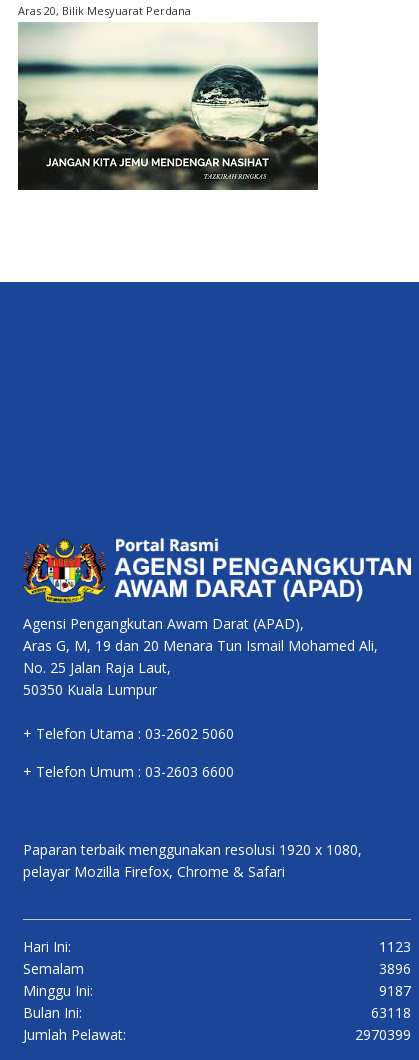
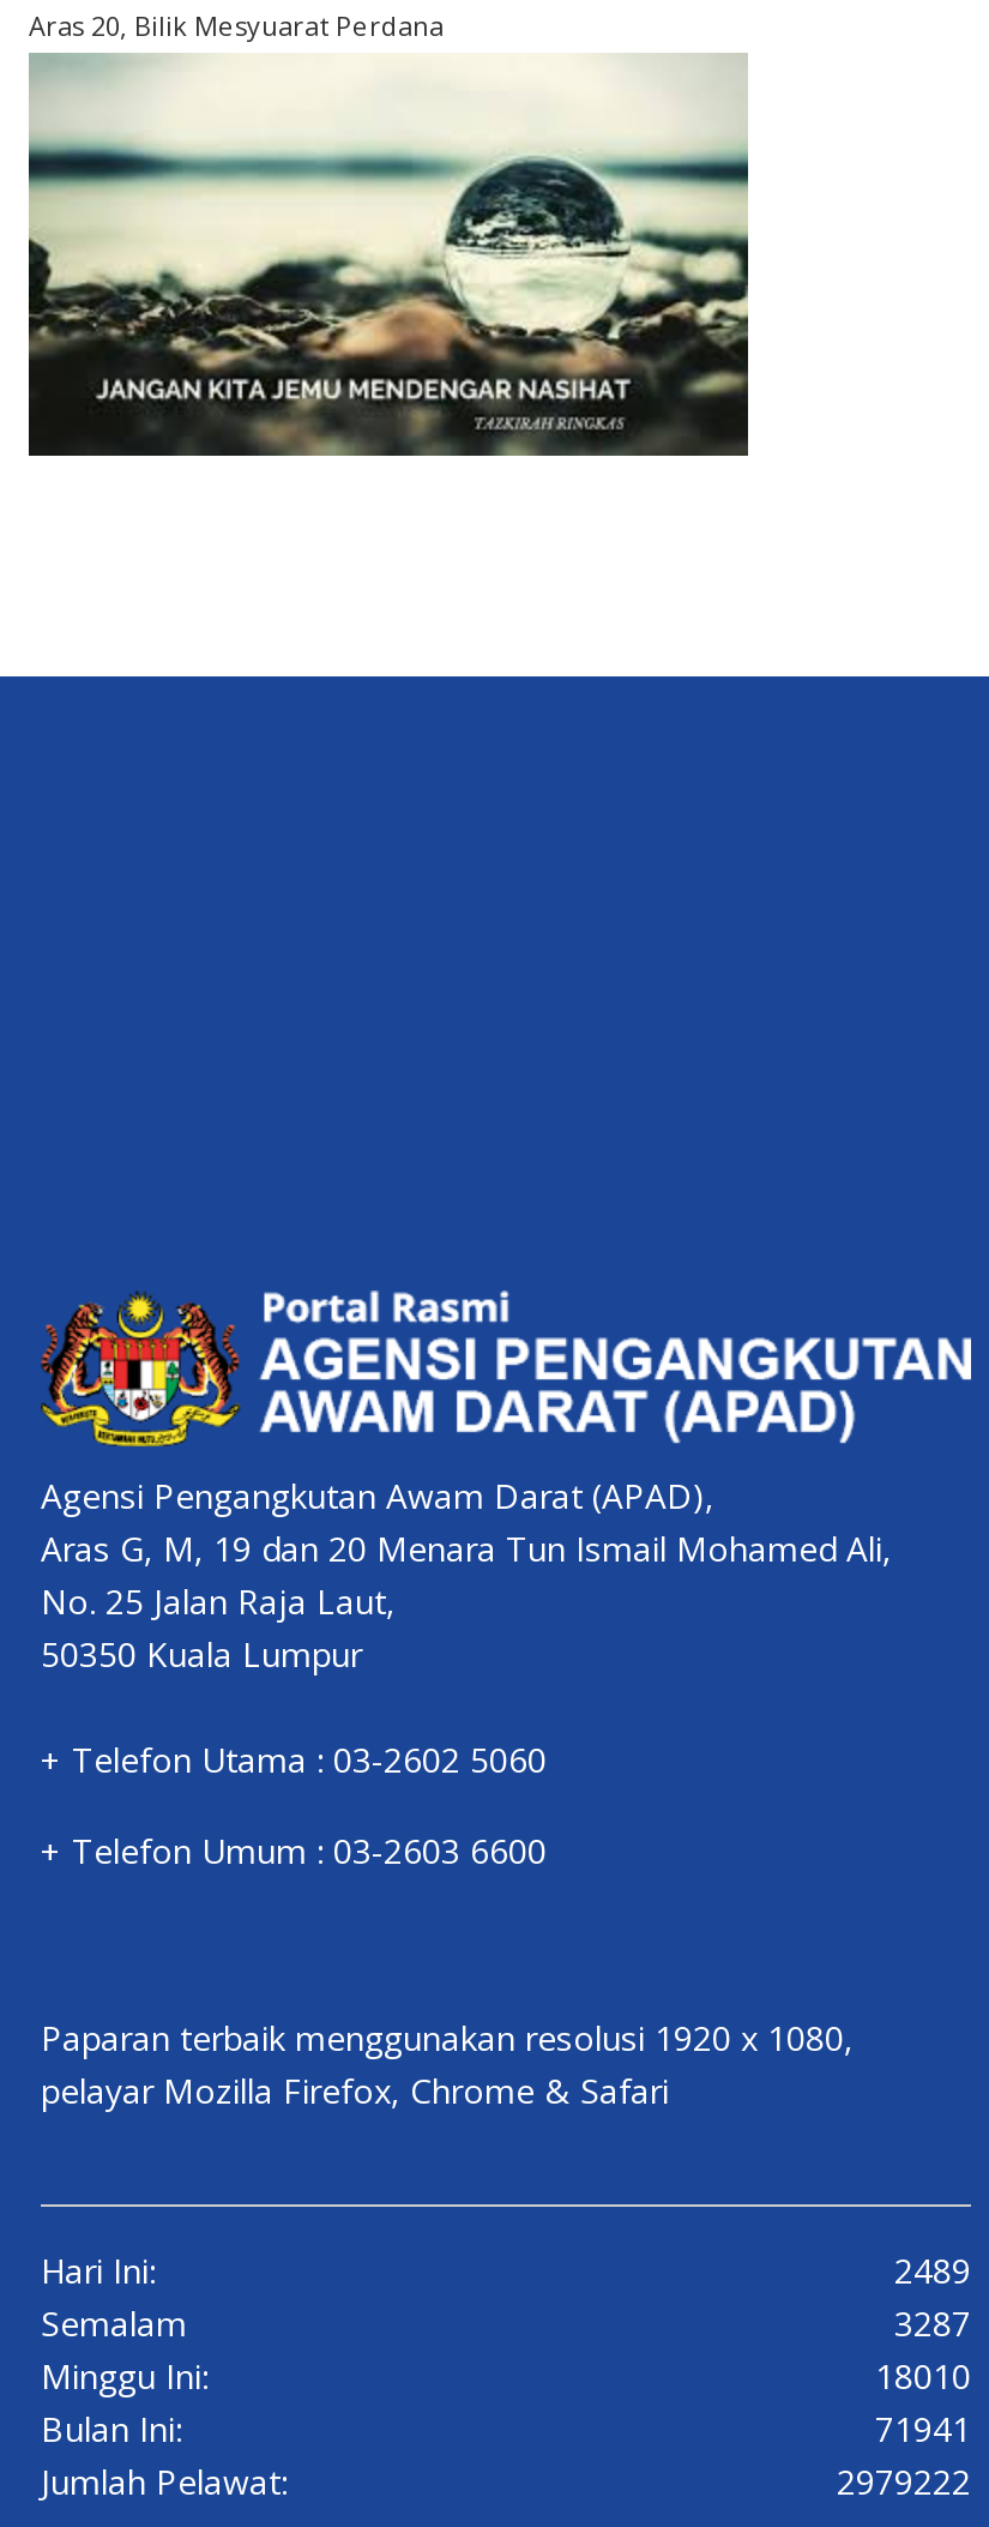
[379,937,411,956] 1123 -> [894,2248,971,2294] 2489
[379,959,411,978] 3896 -> [894,2301,971,2346] 3287
[379,981,411,1000] 9187 -> [875,2354,971,2399] 18010
[371,1003,411,1022] 63118 -> [875,2406,971,2452] 71941
[355,1025,411,1044] 2970399 -> [837,2459,971,2505] 2979222

